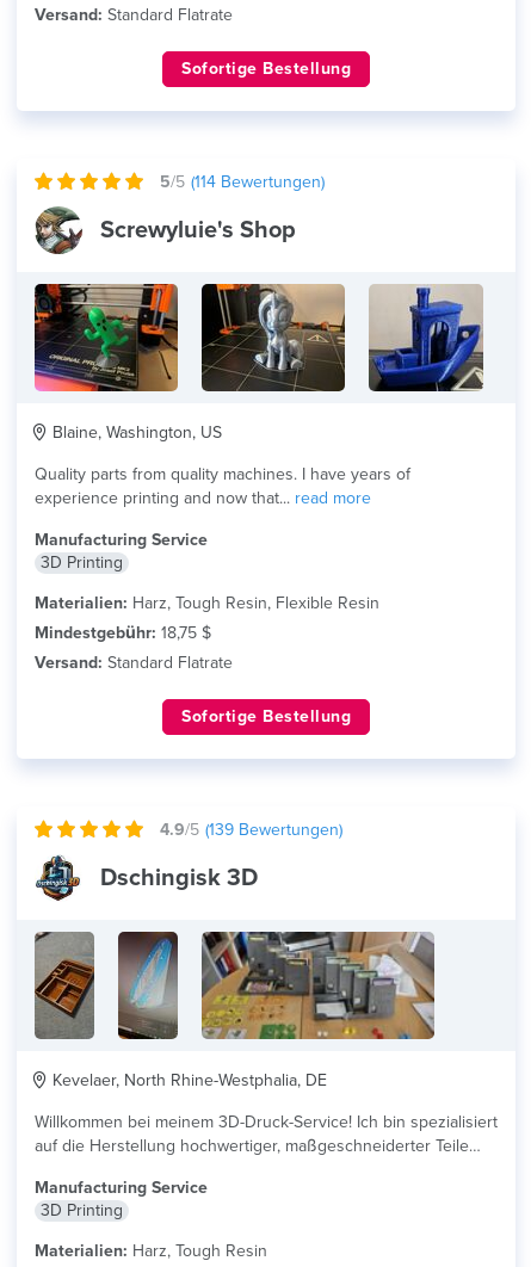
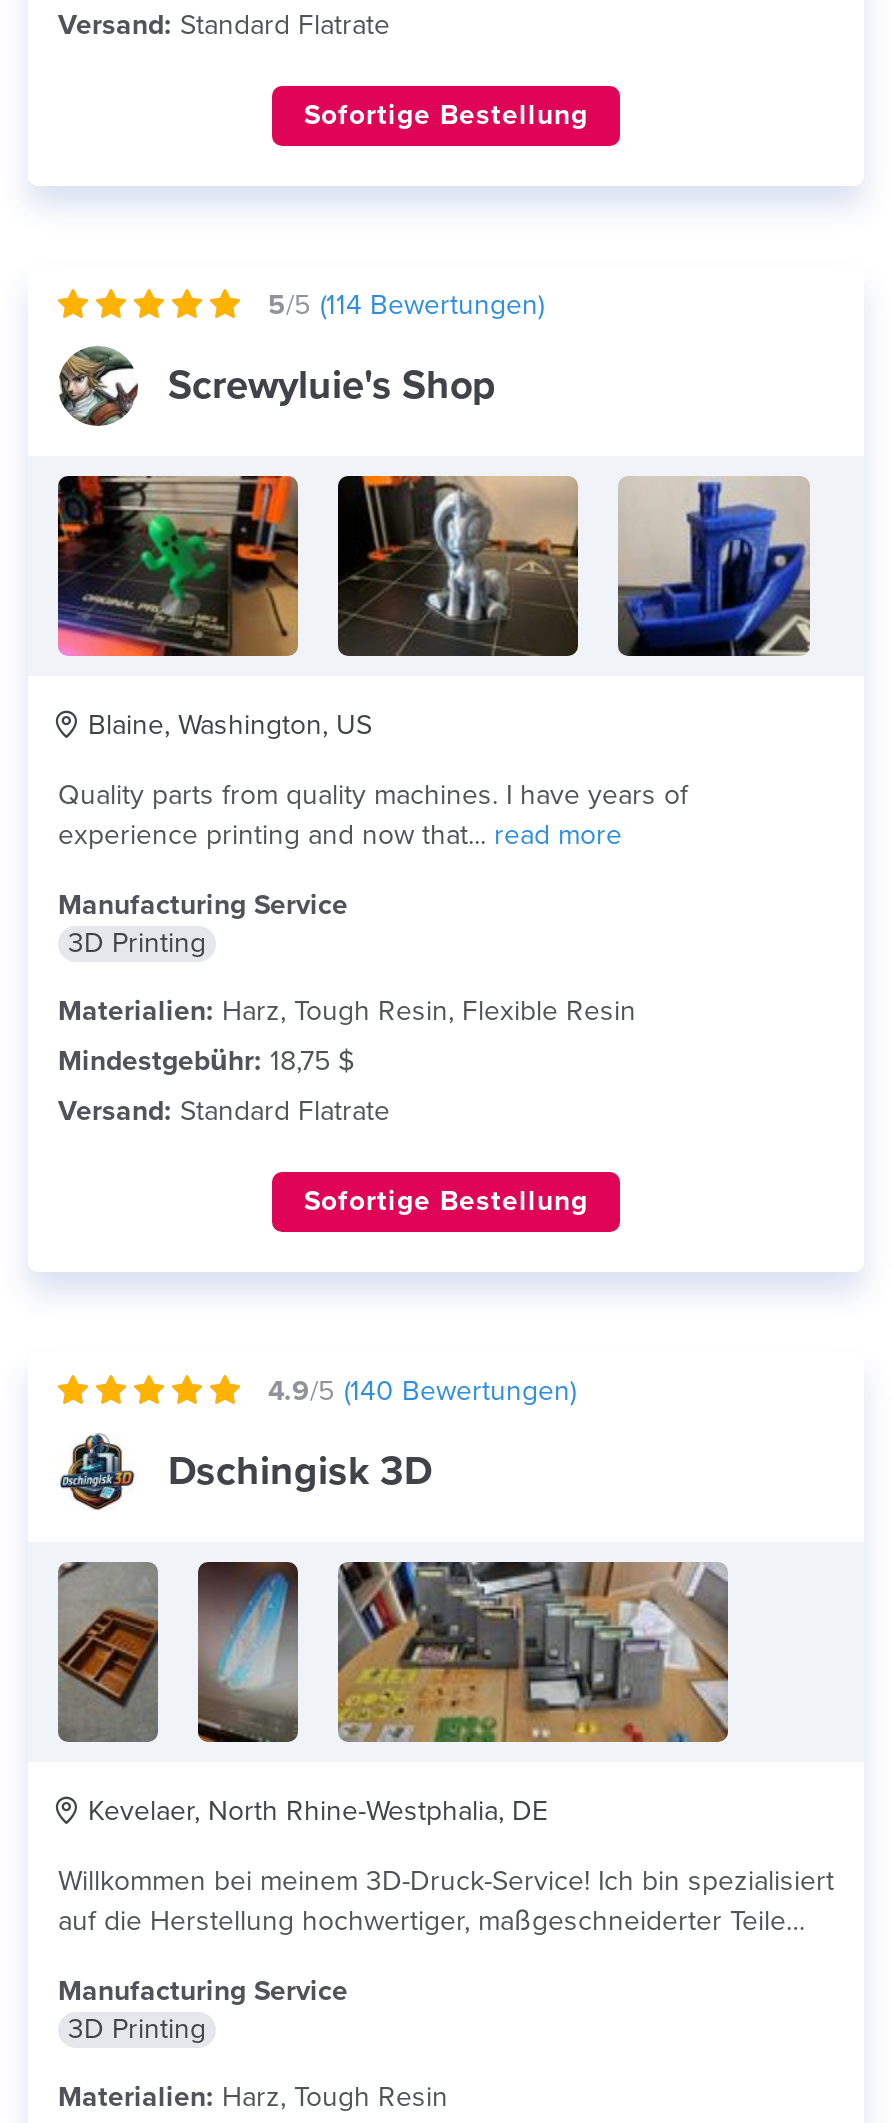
[160,820,342,840] 4.9/5 (139 Bewertungen) -> [268,1374,576,1408] 4.9/5 (140 Bewertungen)

